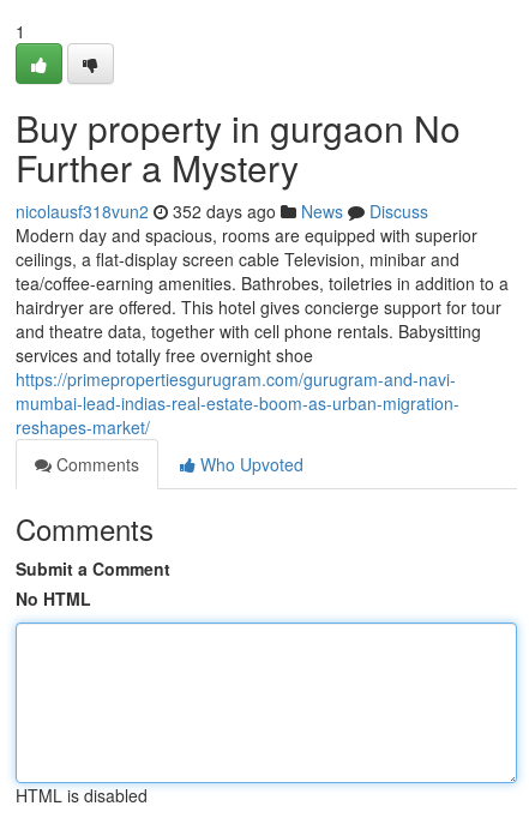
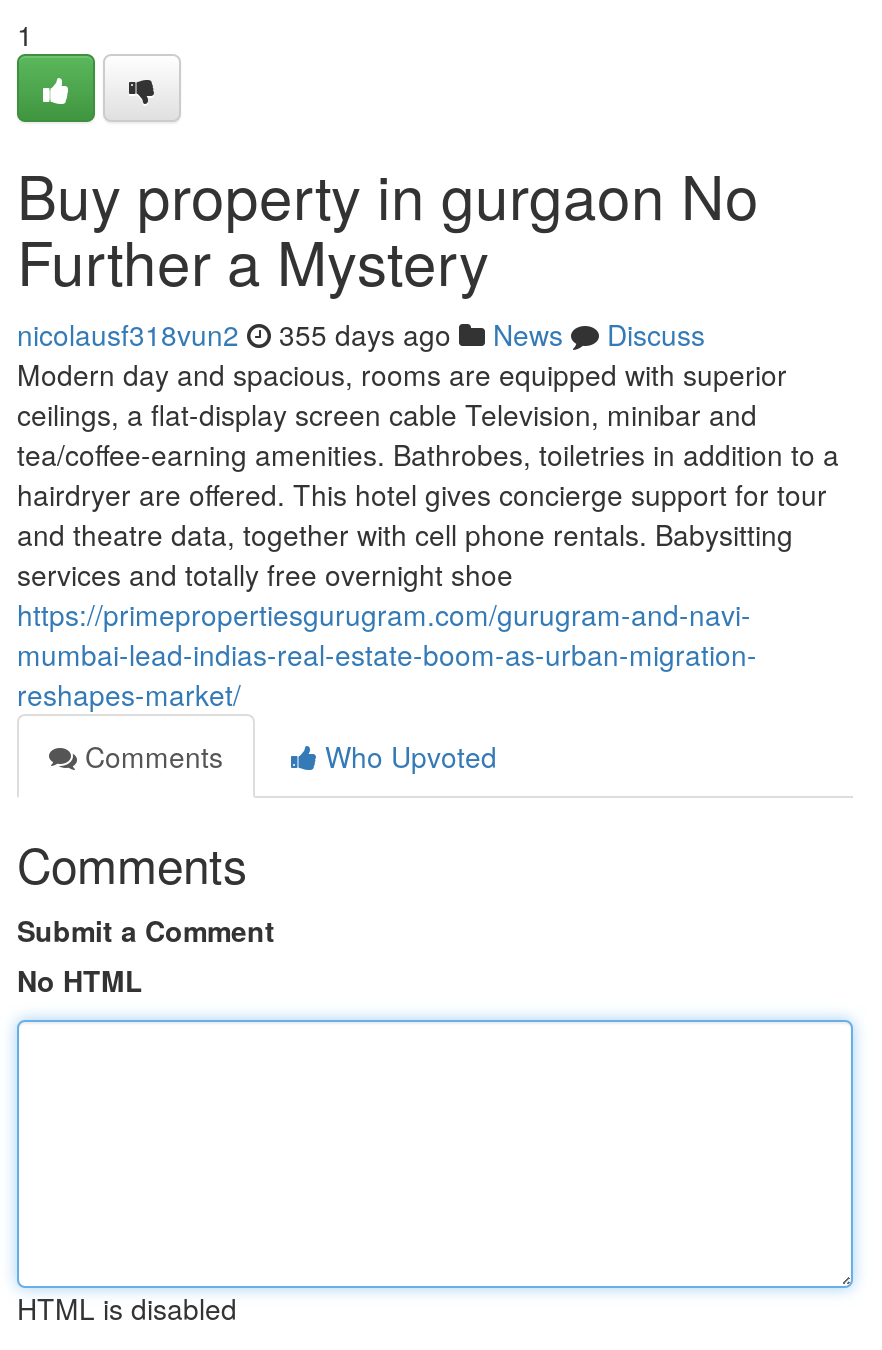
[16,199,428,223] nicolausf318vun2 352 days ago News Discuss -> [17,314,705,354] nicolausf318vun2 355 days ago News Discuss

